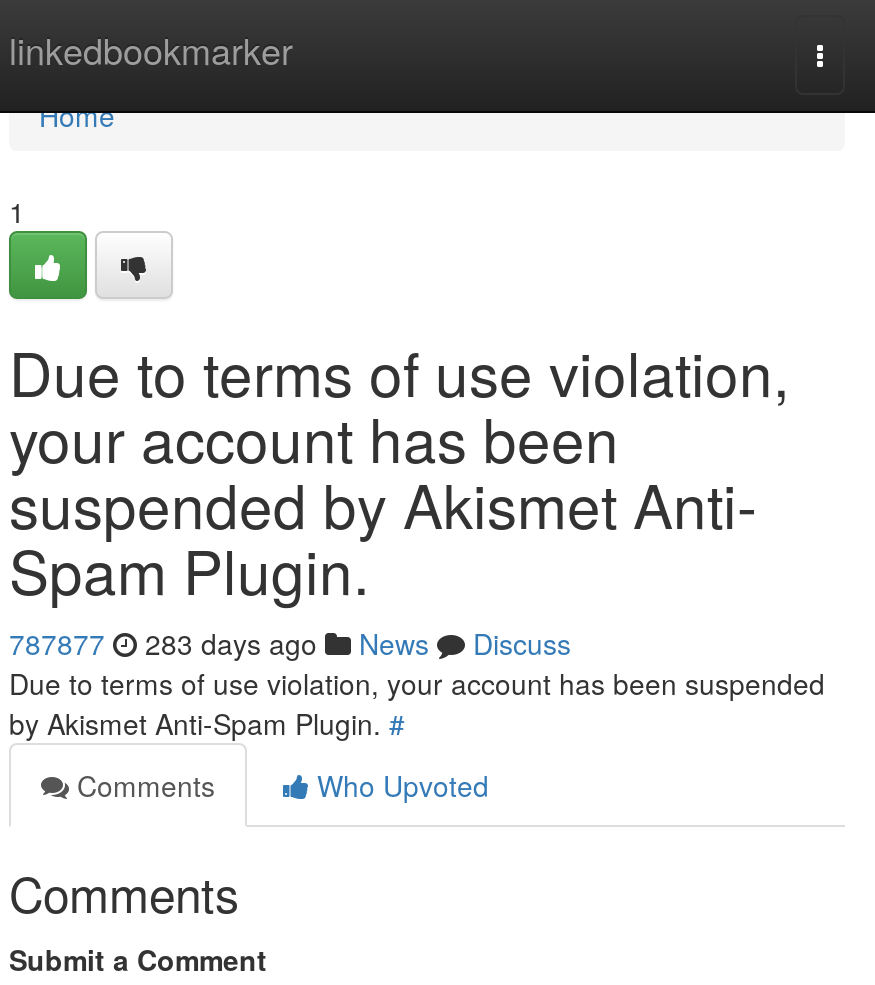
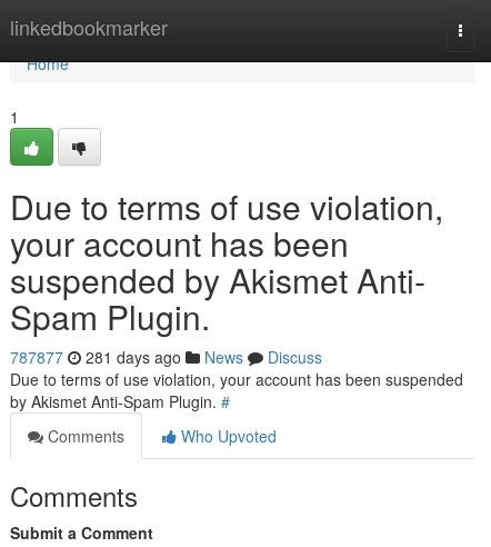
[9,623,571,663] 787877 283 days ago News Discuss -> [10,346,322,368] 787877 281 days ago News Discuss

